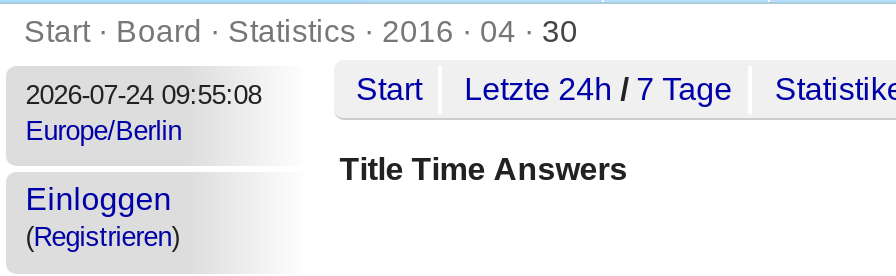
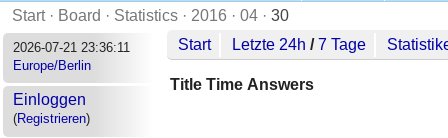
[26,79,262,109] 2026-07-24 09:55:08 -> [13,40,130,55] 2026-07-21 23:36:11

